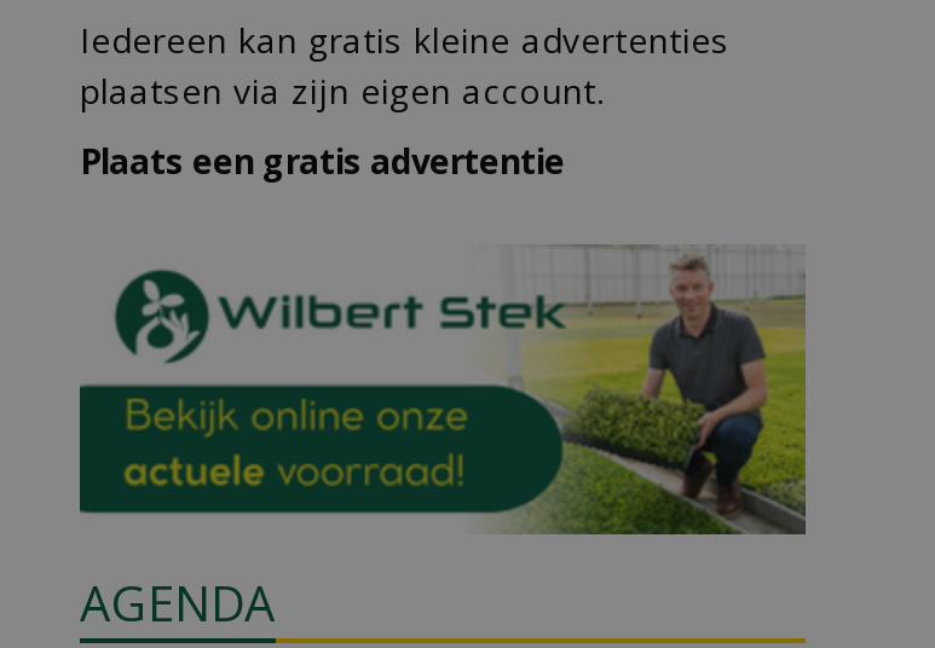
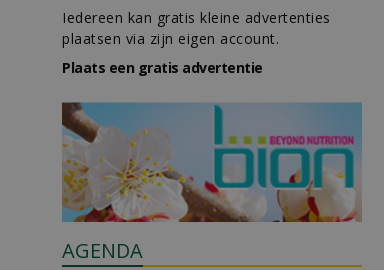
[77,244,808,537] [image] -> [61,101,362,223] [image]

